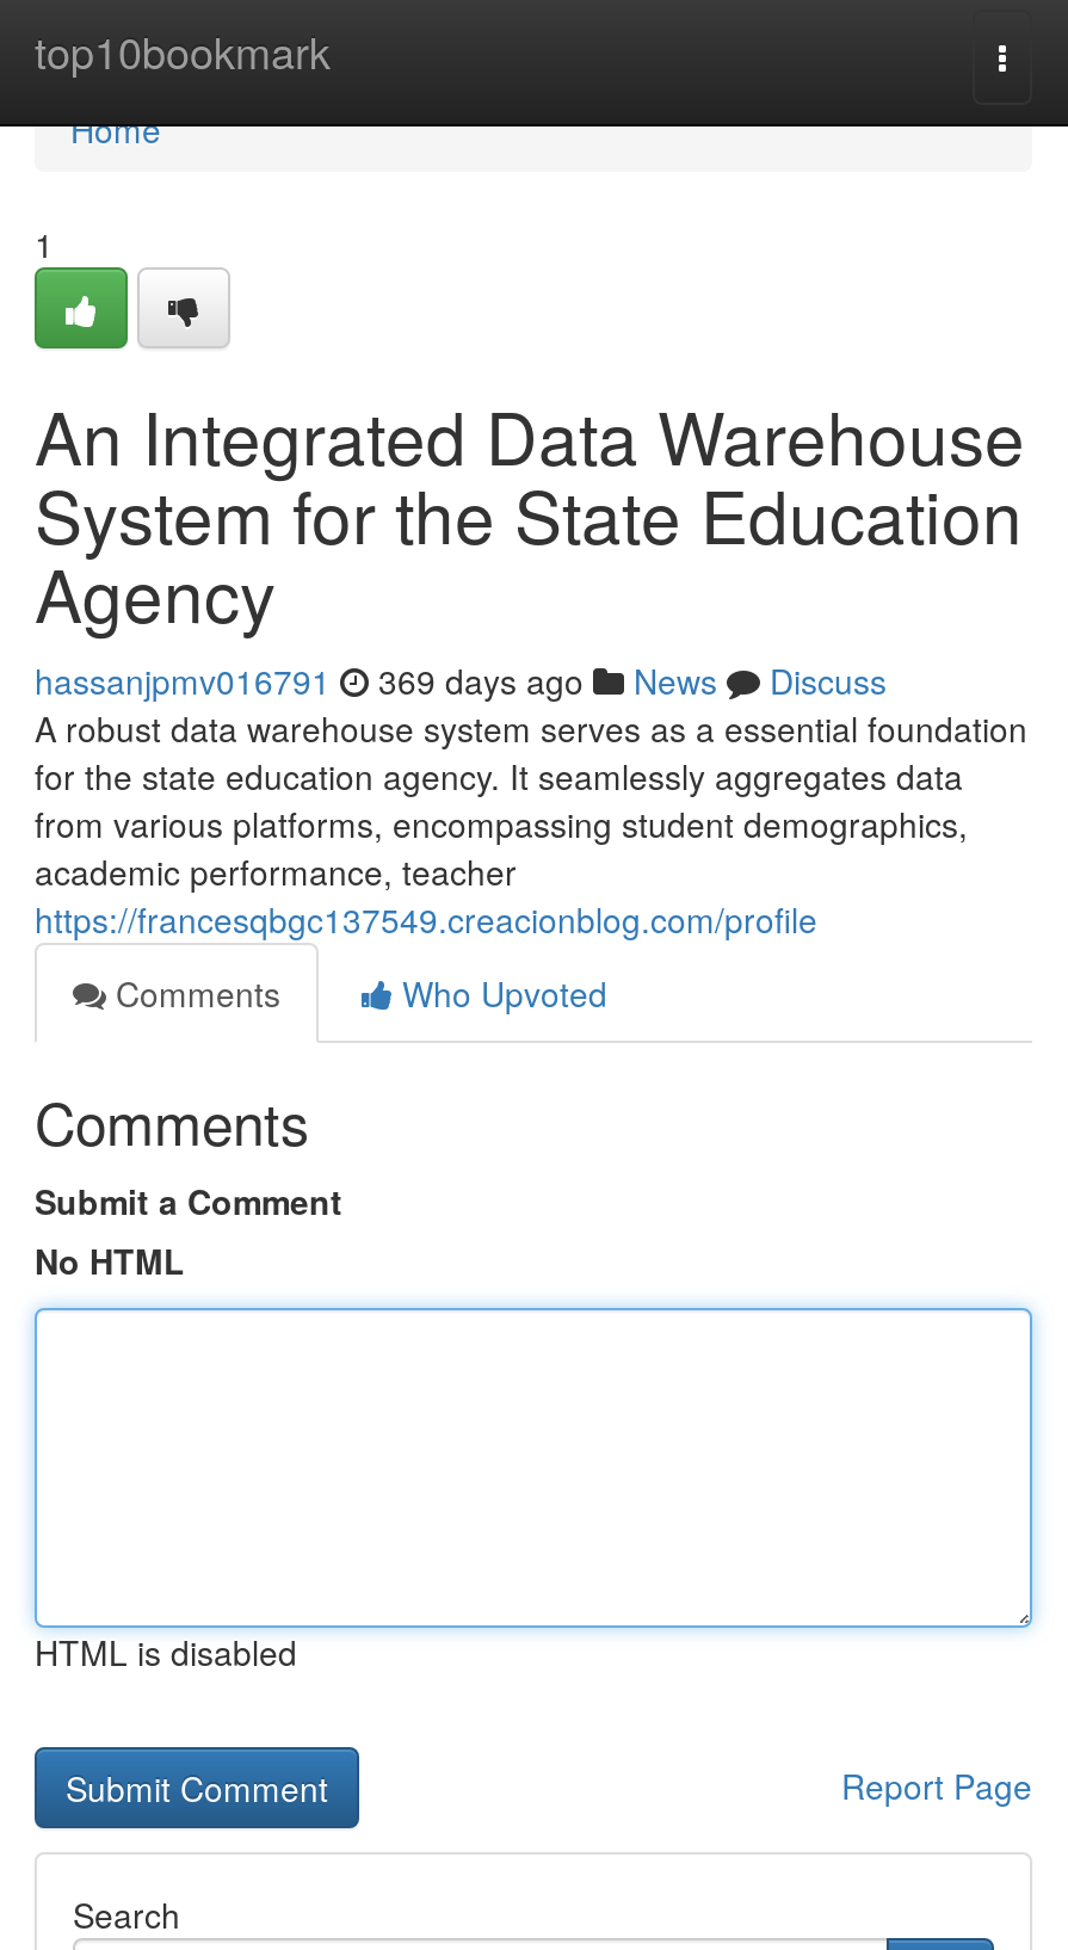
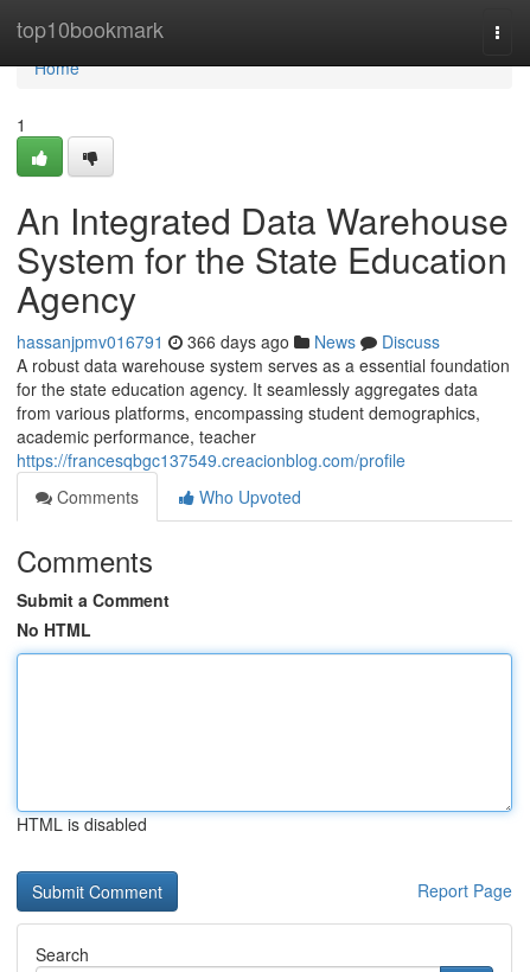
[35,656,887,704] hassanjpmv016791 369 days ago News Discuss -> [17,330,440,353] hassanjpmv016791 366 days ago News Discuss

